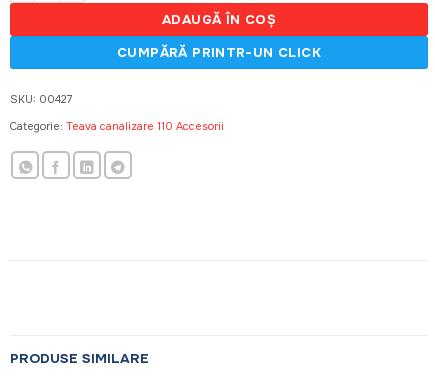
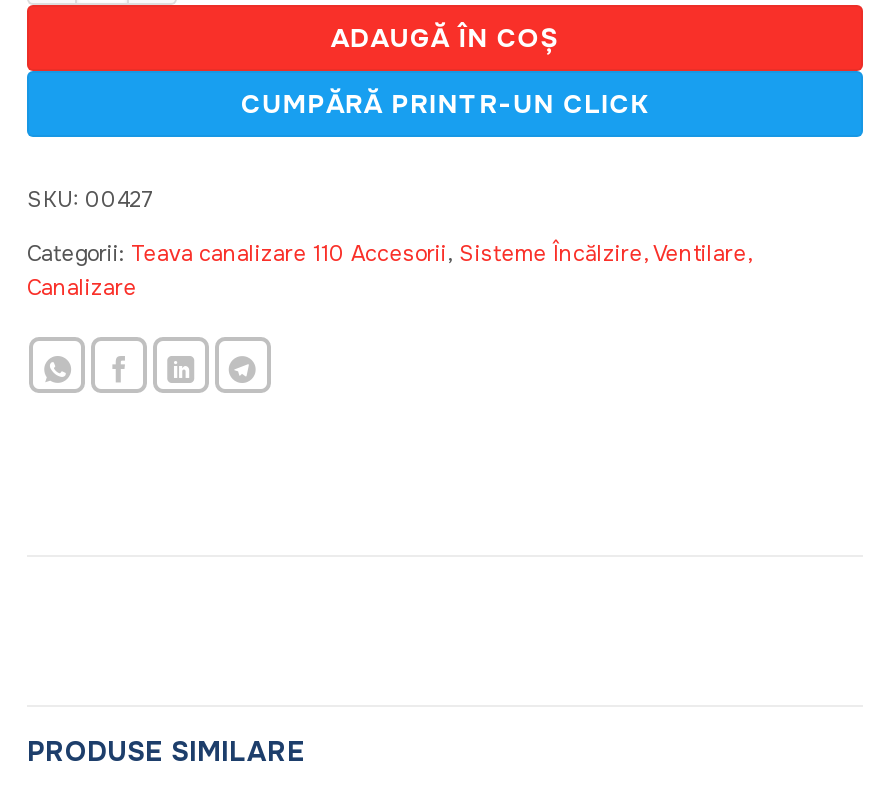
[10,119,224,133] Categorie: Teava canalizare 110 Accesorii -> [27,239,753,301] Categorii: Teava canalizare 110 Accesorii, Sisteme Încălzire, Ventilare, | Canalizare

